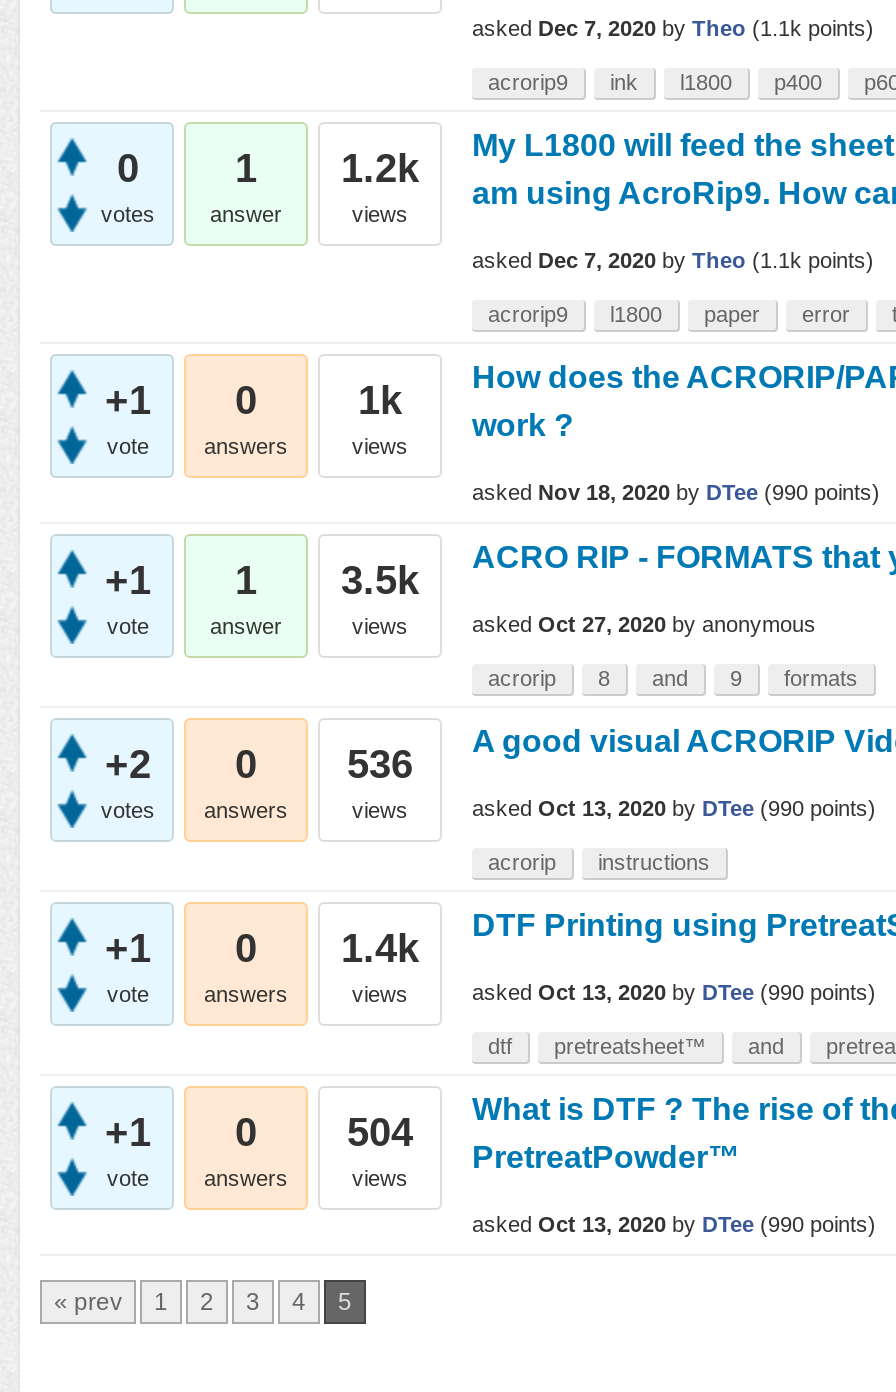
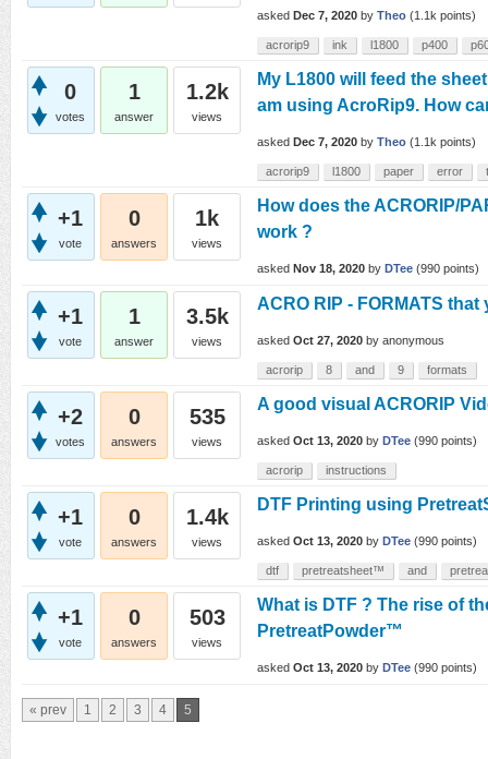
[347,742,413,786] 536 -> [189,405,225,429] 535
[347,1110,413,1154] 504 -> [189,605,225,629] 503

